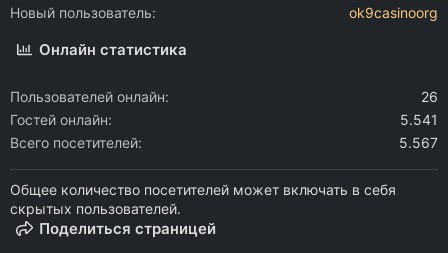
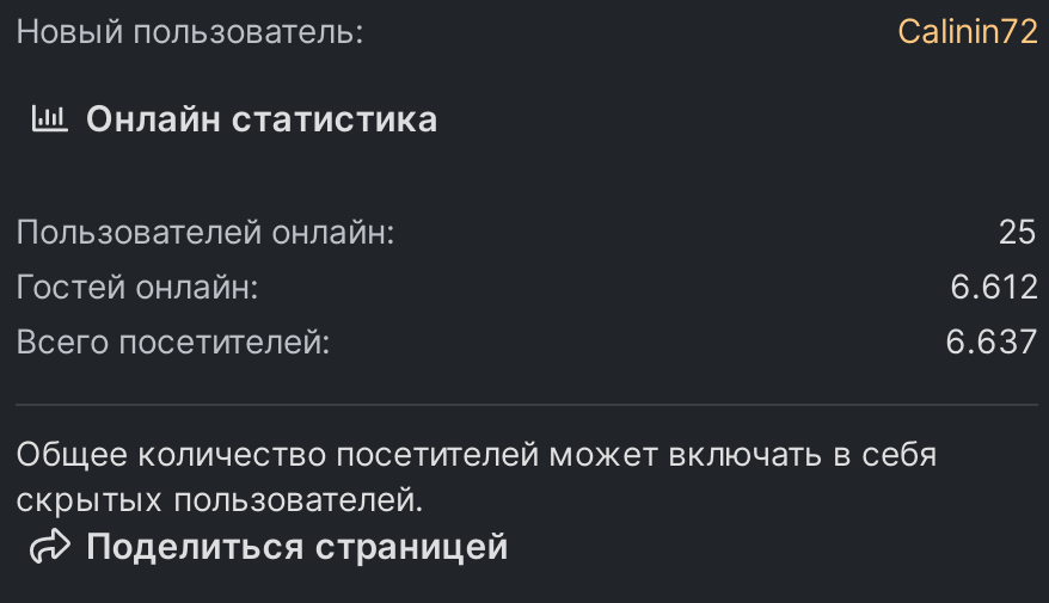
[349,4,438,21] ok9casinoorg -> [897,10,1038,50] Calinin72
[421,88,438,105] 26 -> [998,210,1038,251] 25
[400,111,438,128] 5.541 -> [950,265,1038,306] 6.612
[399,134,438,151] 5.567 -> [945,320,1038,361] 6.637

